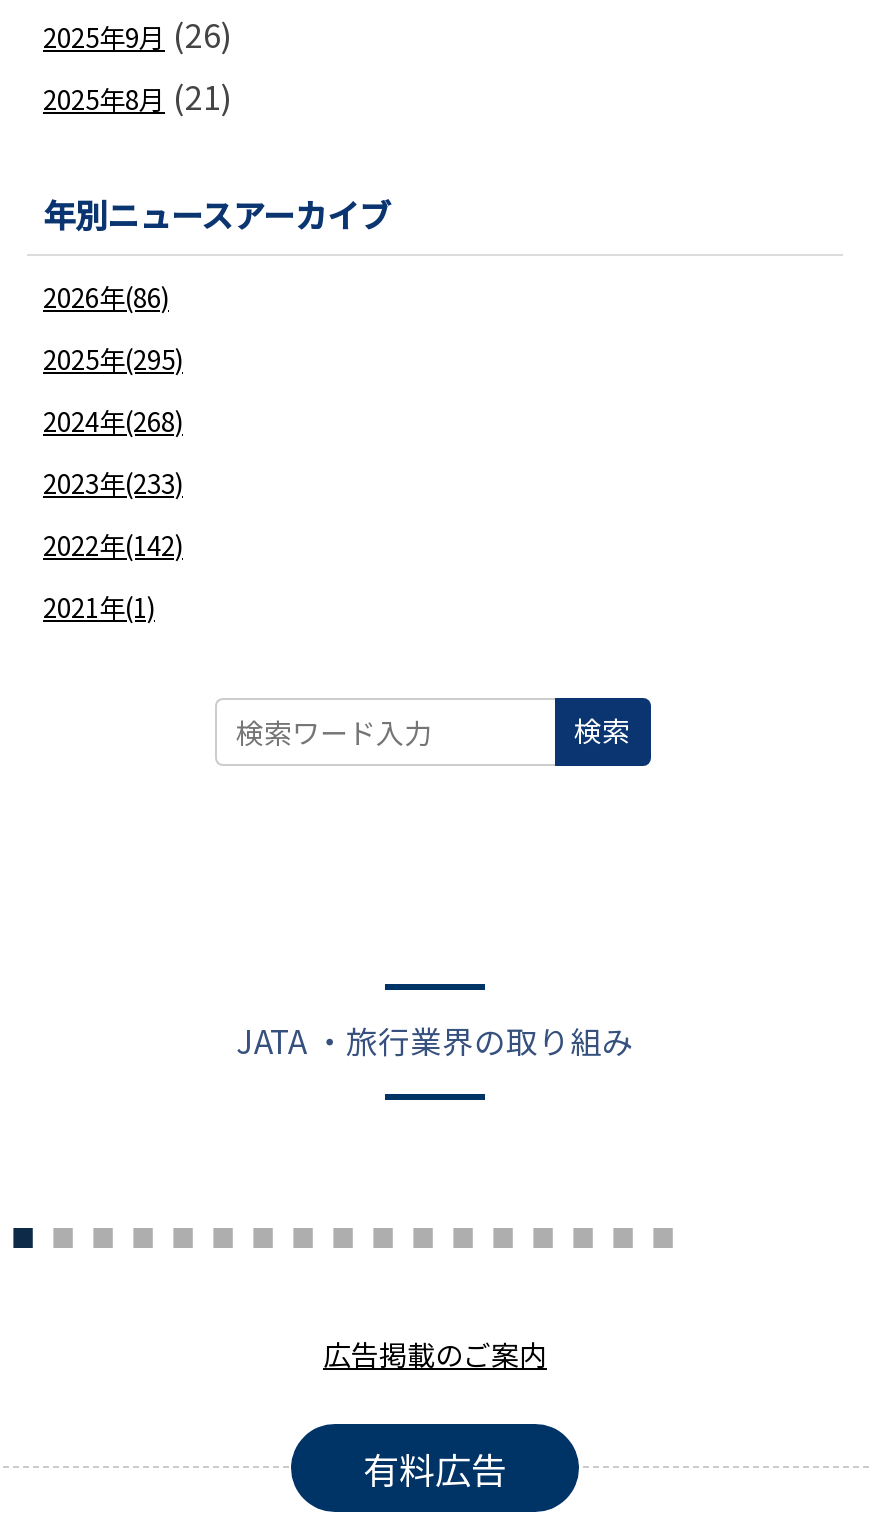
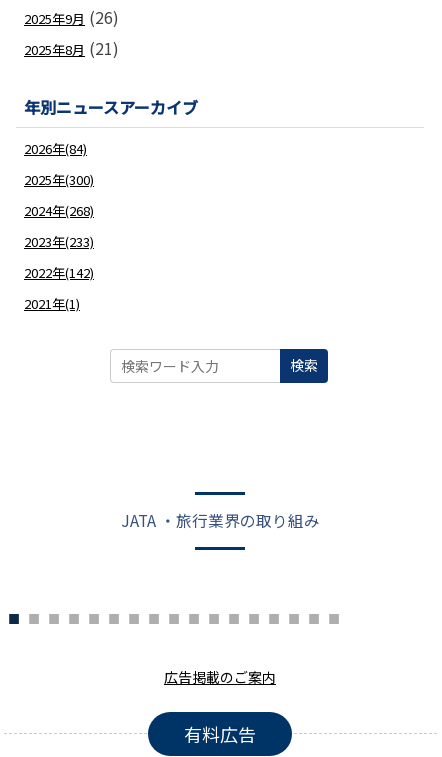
[43,278,169,316] 2026年(86) -> [24,139,87,158] 2026年(84)
[43,340,183,378] 2025年(295) -> [24,170,94,189] 2025年(300)

